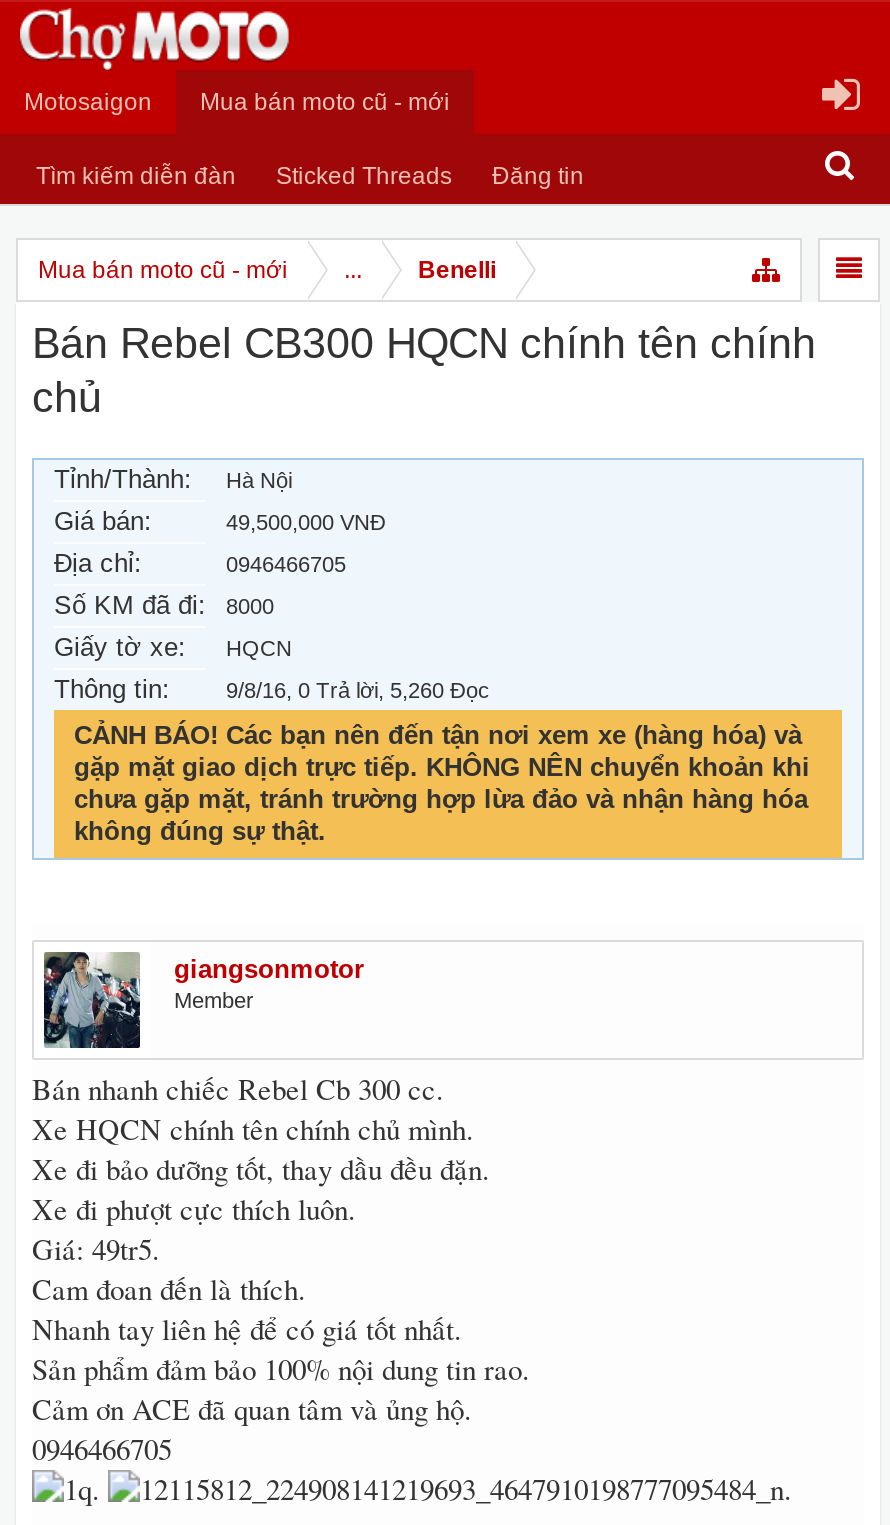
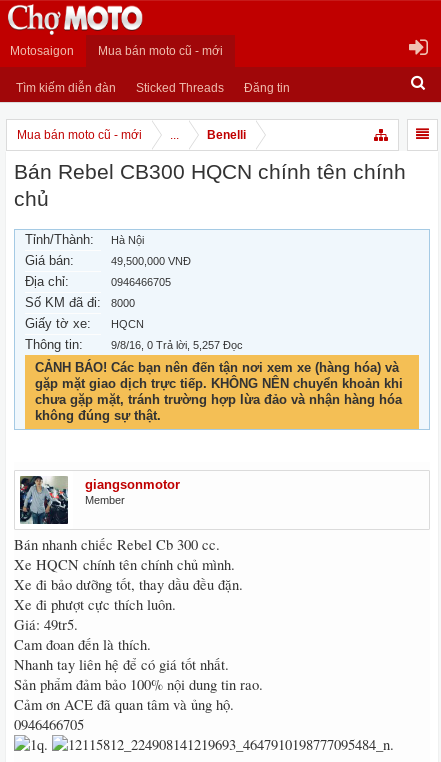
[226,678,490,702] 9/8/16, 0 Trả lời, 5,260 Đọc -> [111,339,243,351] 9/8/16, 0 Trả lời, 5,257 Đọc

